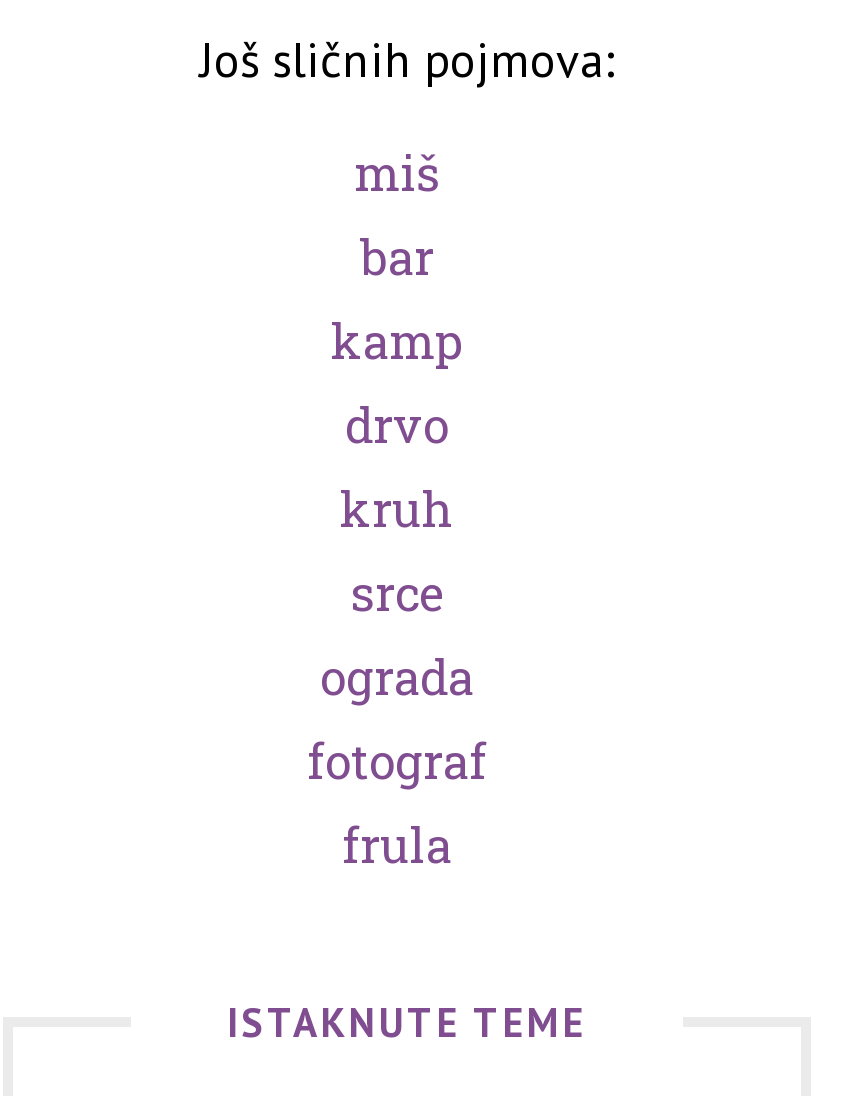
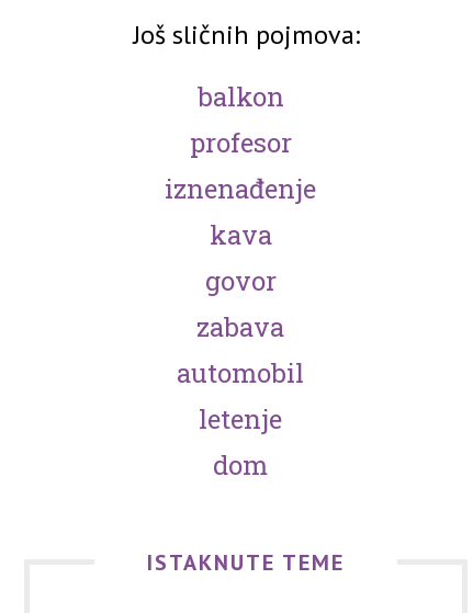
[307,140,487,876] miš | bar | kamp | drvo | kruh | srce | ograda | fotograf | frula -> [165,78,316,482] balkon | profesor | iznenađenje | kava | govor | zabava | automobil | letenje | dom

